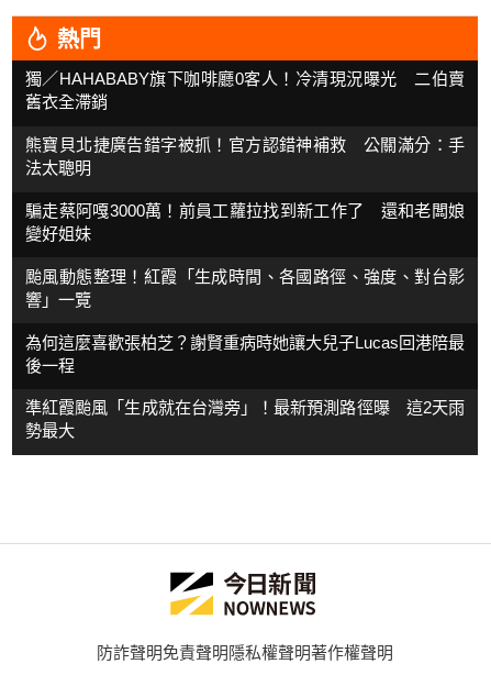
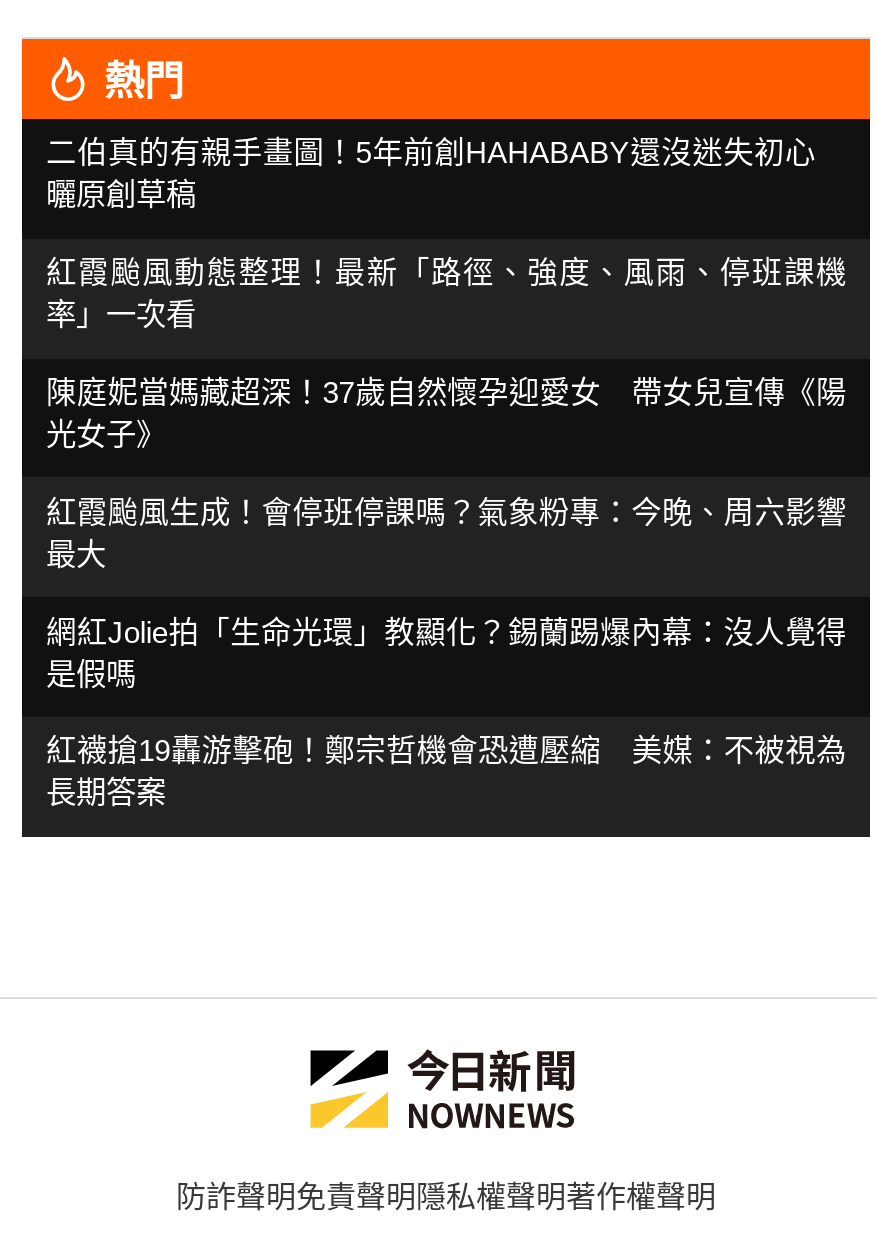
[25,70,465,112] 獨／HAHABABY旗下咖啡廳0客人！冷清現況曝光 二伯賣 | 舊衣全滯銷 -> [46,136,846,212] 二伯真的有親手畫圖！5年前創HAHABABY還沒迷失初心 | 曬原創草稿
[25,135,465,177] 熊寶貝北捷廣告錯字被抓！官方認錯神補救 公關滿分：手 | 法太聰明 -> [46,255,846,331] 紅霞颱風動態整理！最新「路徑、強度、風雨、停班課機 | 率」一次看
[25,201,465,243] 騙走蔡阿嘎3000萬！前員工蘿拉找到新工作了 還和老闆娘 | 變好姐妹 -> [46,375,846,451] 陳庭妮當媽藏超深！37歲自然懷孕迎愛女 帶女兒宣傳《陽 | 光女子》
[25,267,465,309] 颱風動態整理！紅霞「生成時間、各國路徑、強度、對台影 | 響」一覽 -> [46,495,846,571] 紅霞颱風生成！會停班停課嗎？氣象粉專：今晚、周六影響 | 最大
[25,333,465,374] 為何這麼喜歡張柏芝？謝賢重病時她讓大兒子Lucas回港陪最 | 後一程 -> [46,614,846,690] 網紅Jolie拍「生命光環」教顯化？錫蘭踢爆內幕：沒人覺得 | 是假嗎
[25,398,465,440] 準紅霞颱風「生成就在台灣旁」！最新預測路徑曝 這2天雨 | 勢最大 -> [46,734,846,810] 紅襪搶19轟游擊砲！鄭宗哲機會恐遭壓縮 美媒：不被視為 | 長期答案

